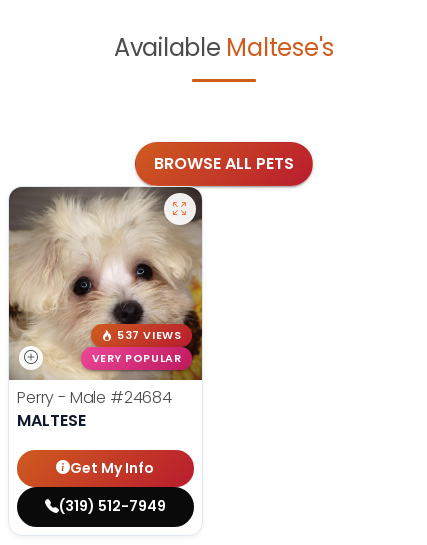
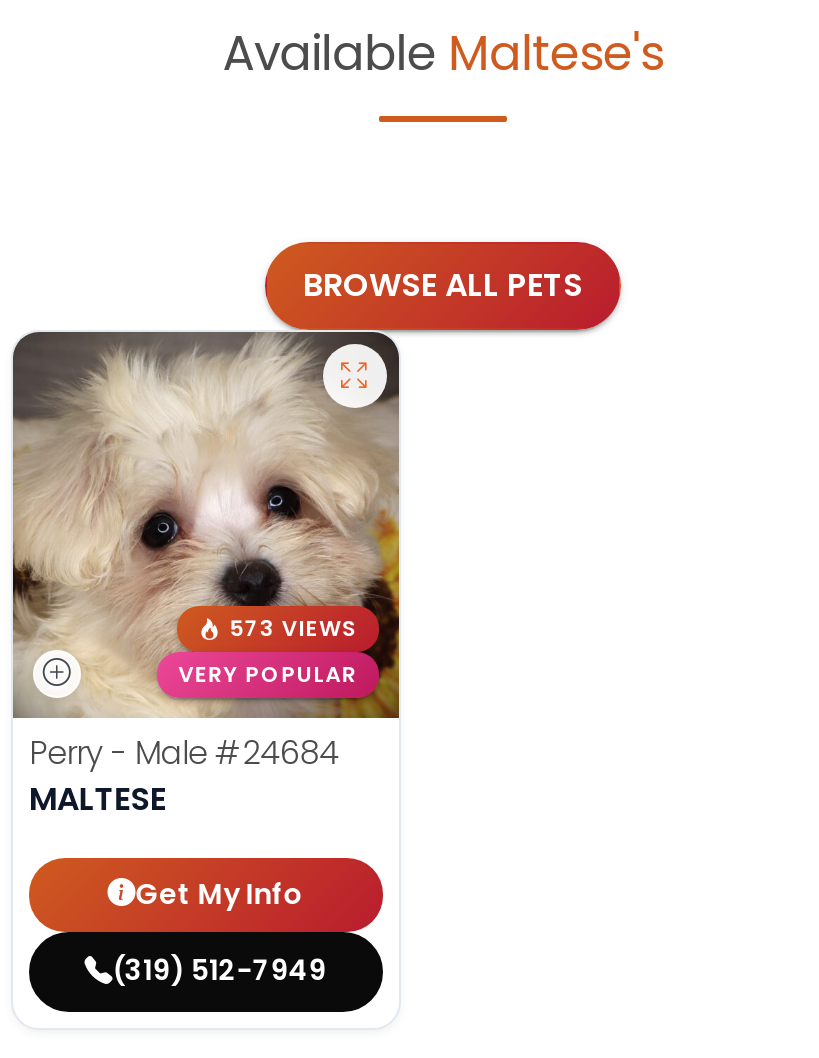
[117,328,181,343] 537 VIEWS -> [229,614,357,644] 573 VIEWS

